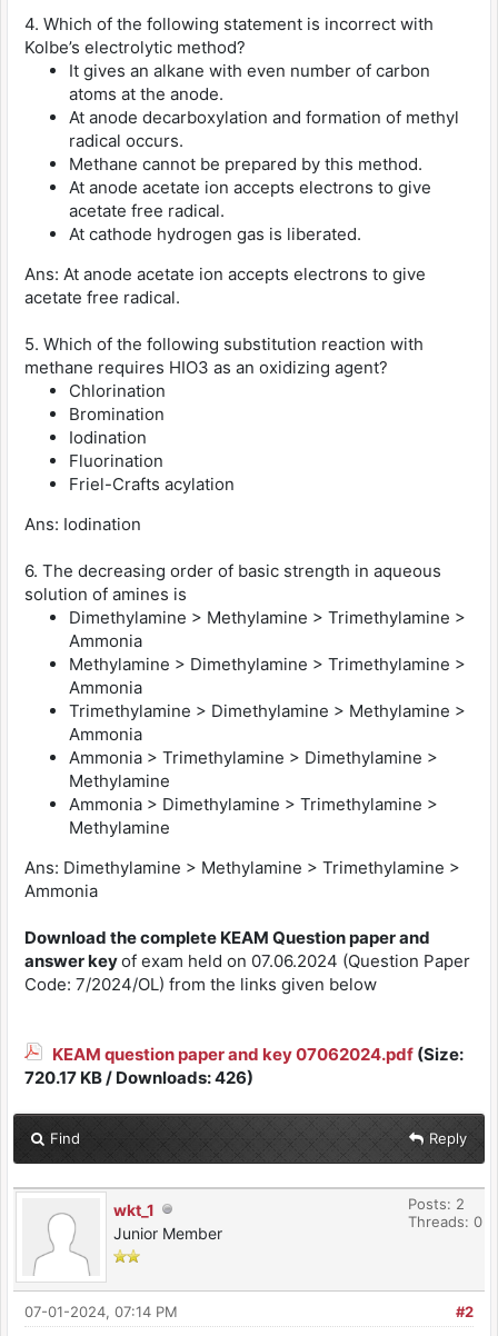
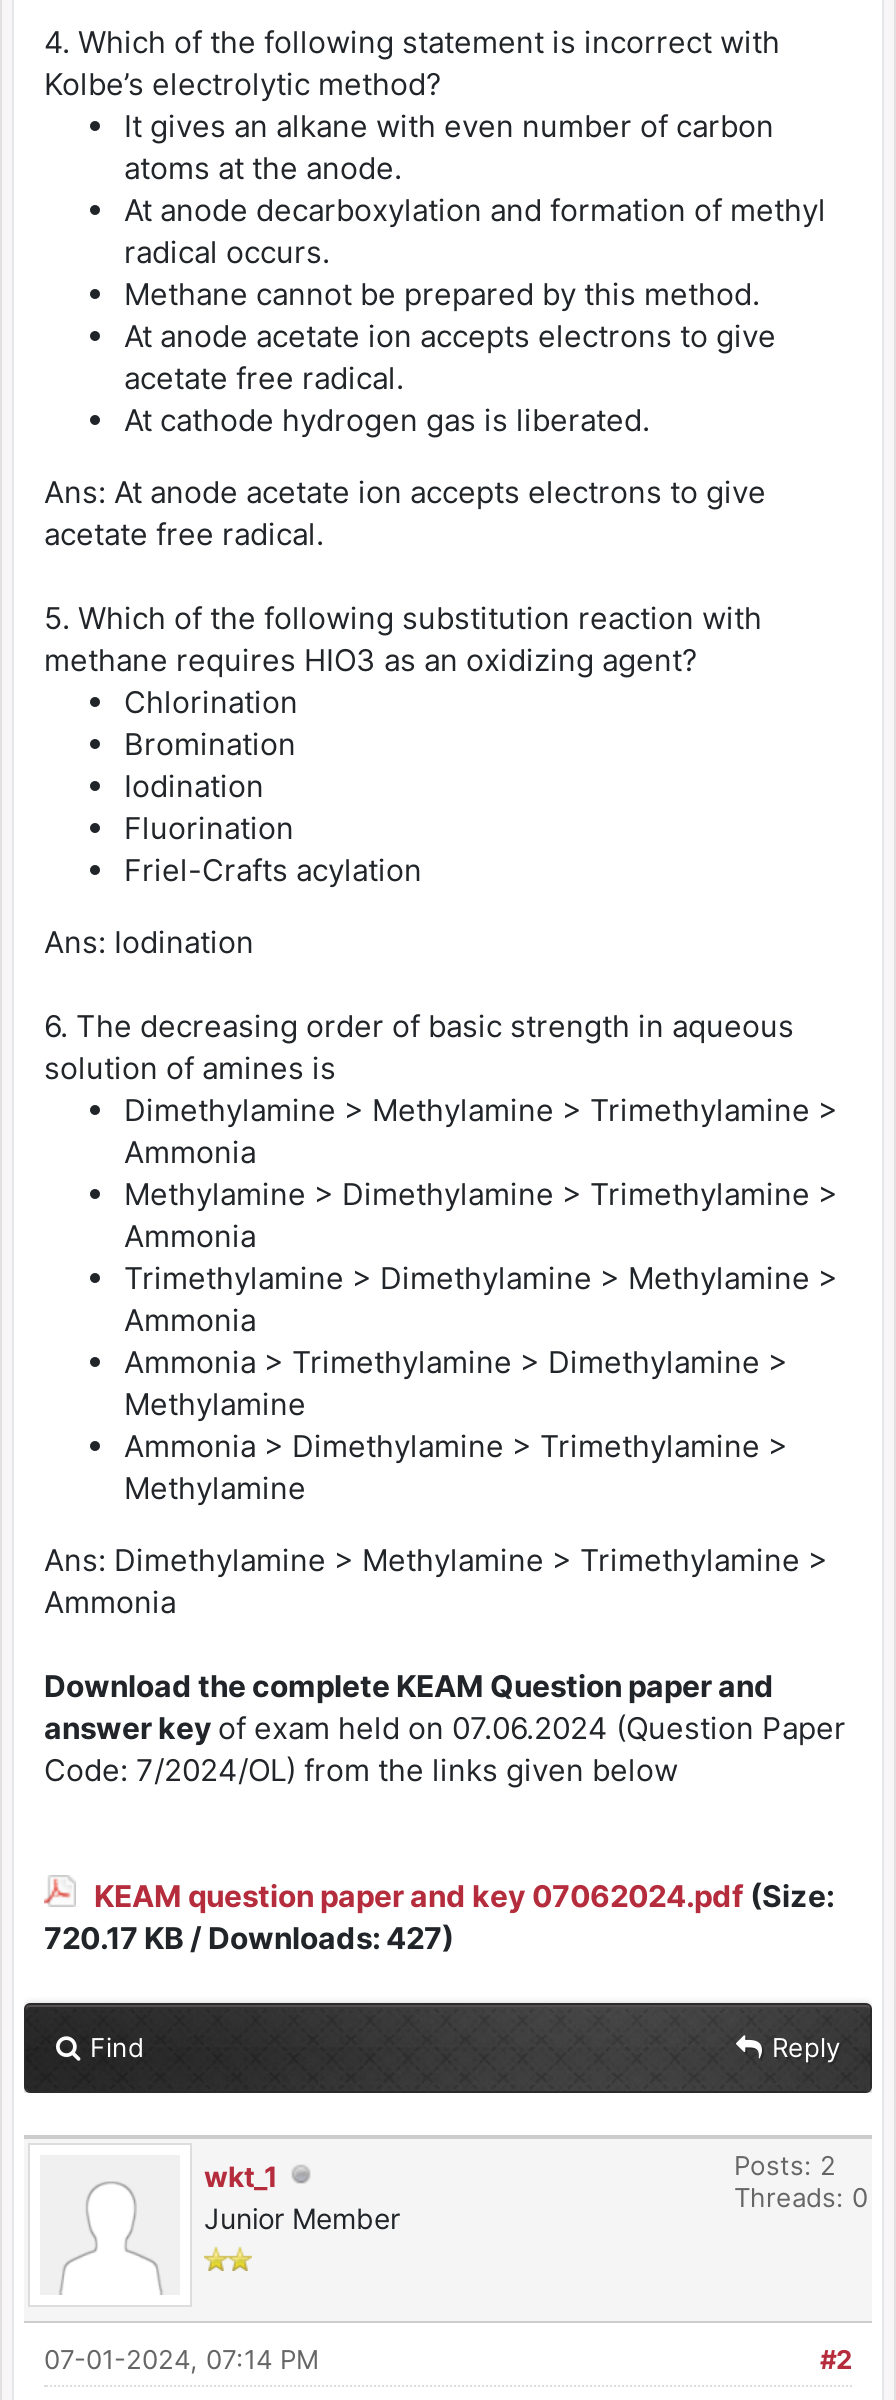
[24,1067,253,1088] 720.17 KB / Downloads: 426) -> [44,1919,454,1957] 720.17 KB / Downloads: 427)

